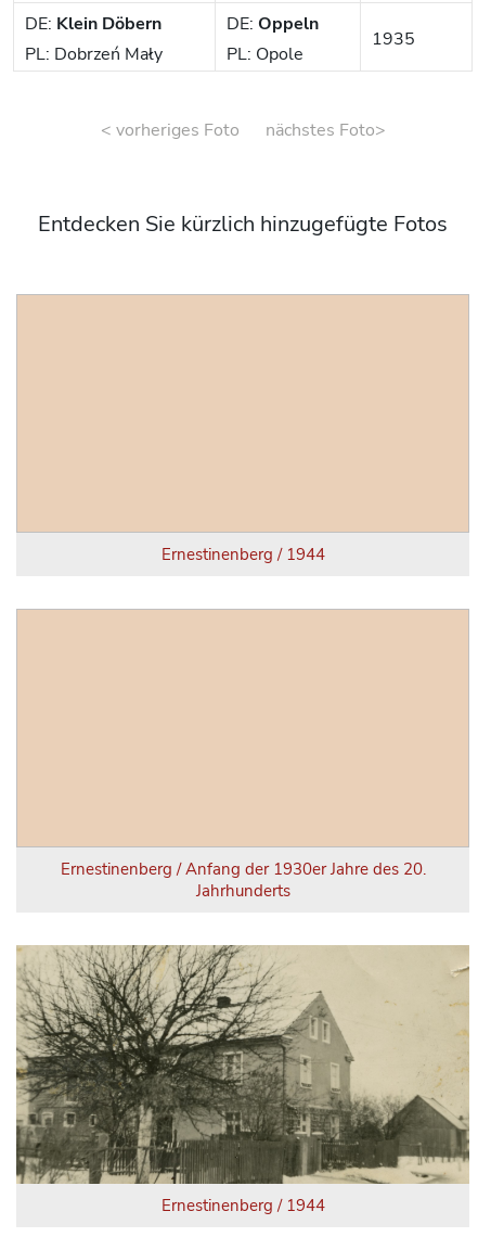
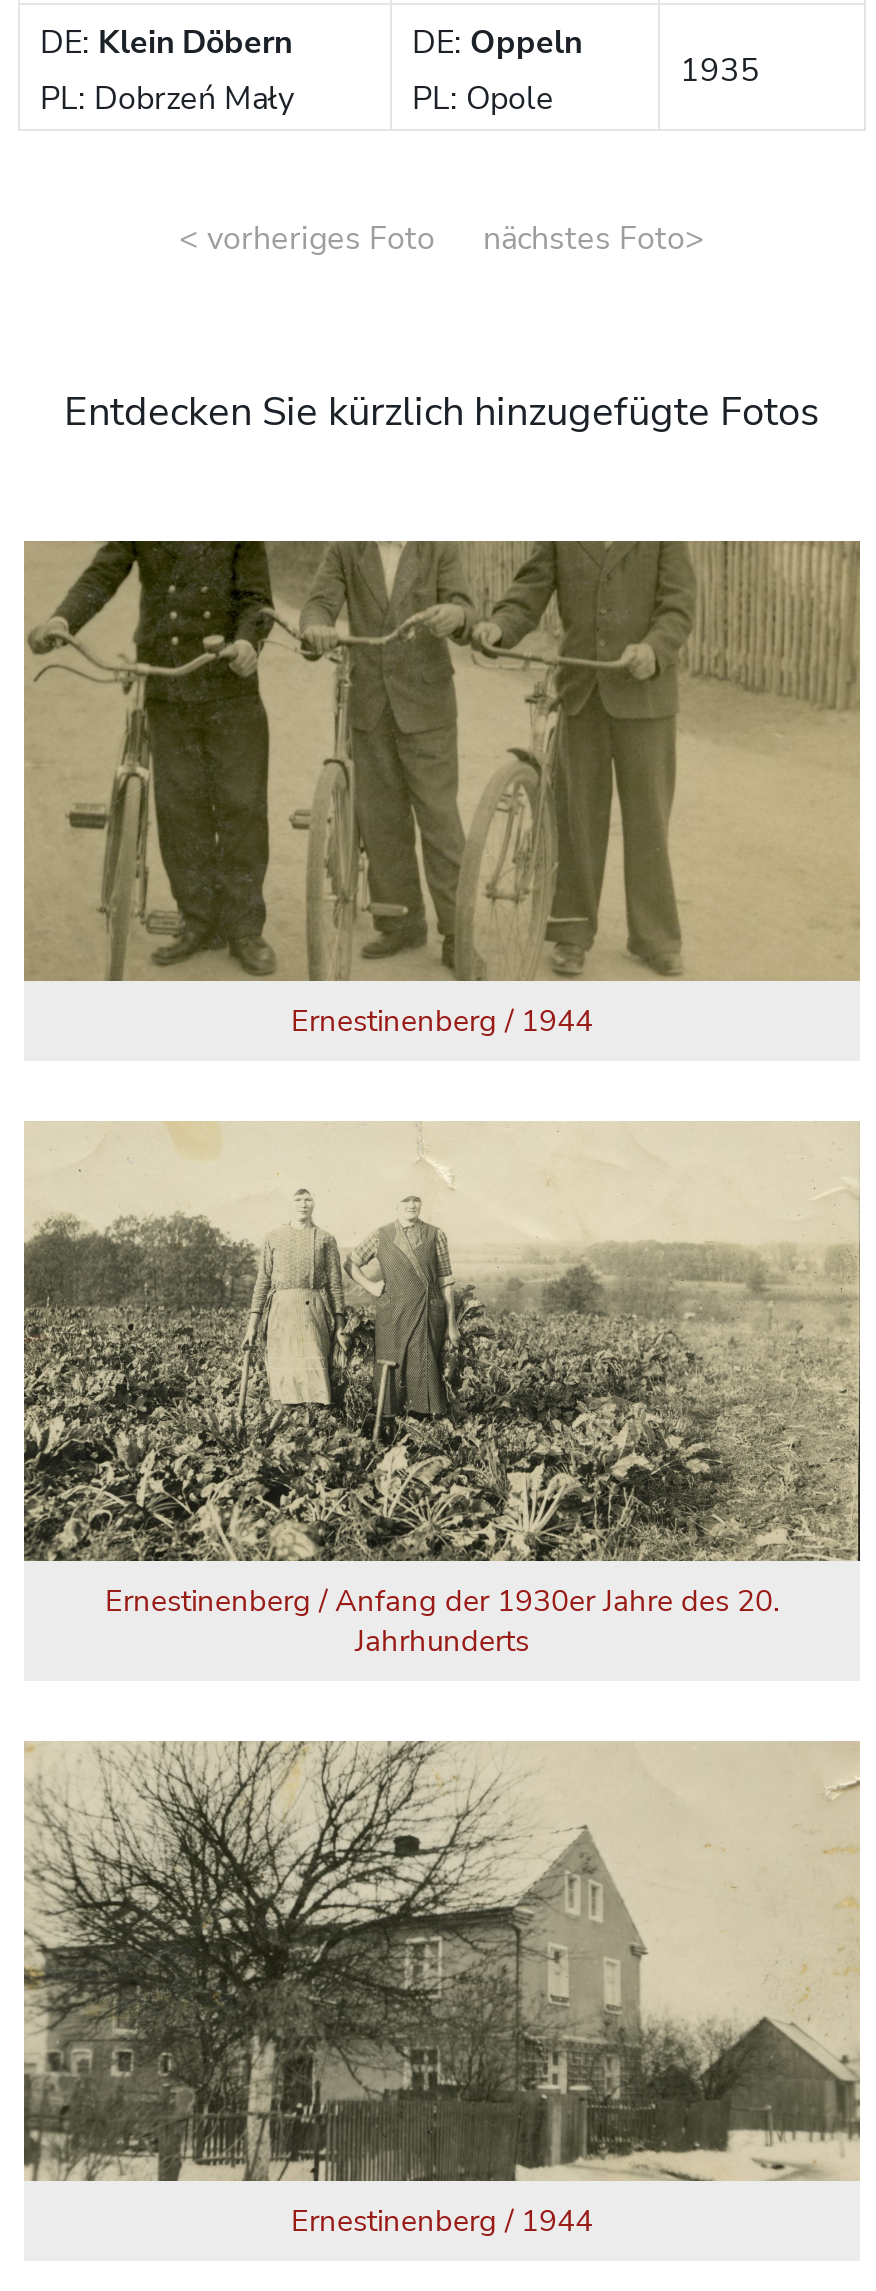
none -> [24,539,860,981] [image]
none -> [22,1167,862,1563] [image]

